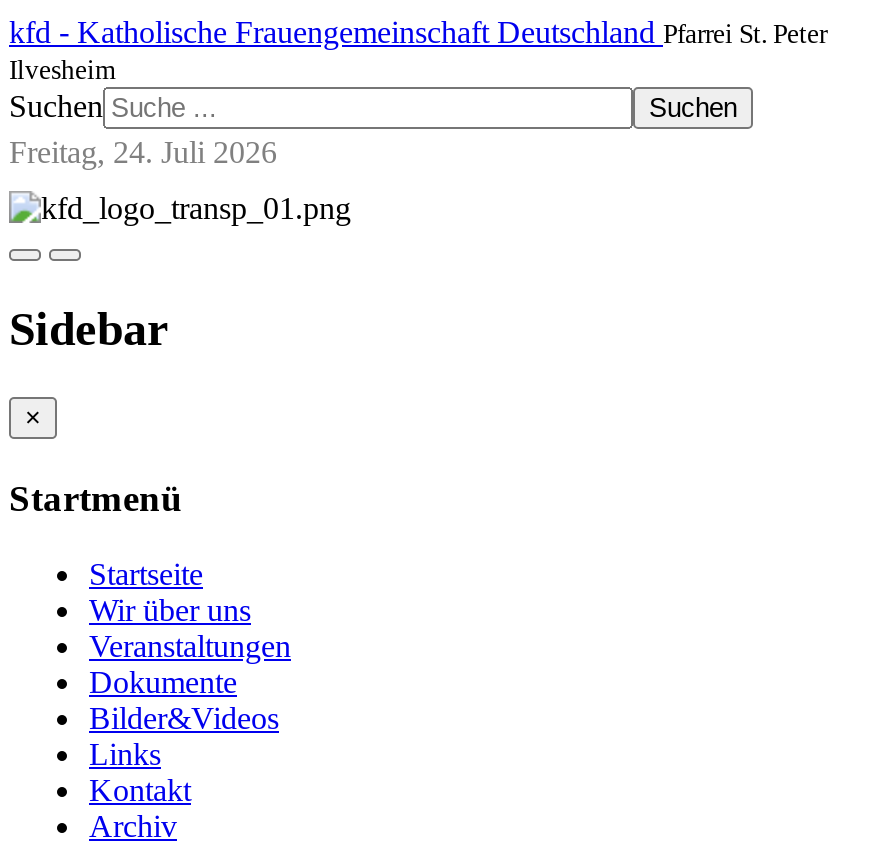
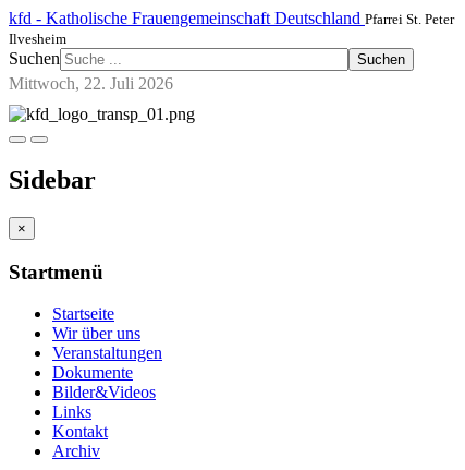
[9,135,277,169] Freitag, 24. Juli 2026 -> [9,74,173,93] Mittwoch, 22. Juli 2026

